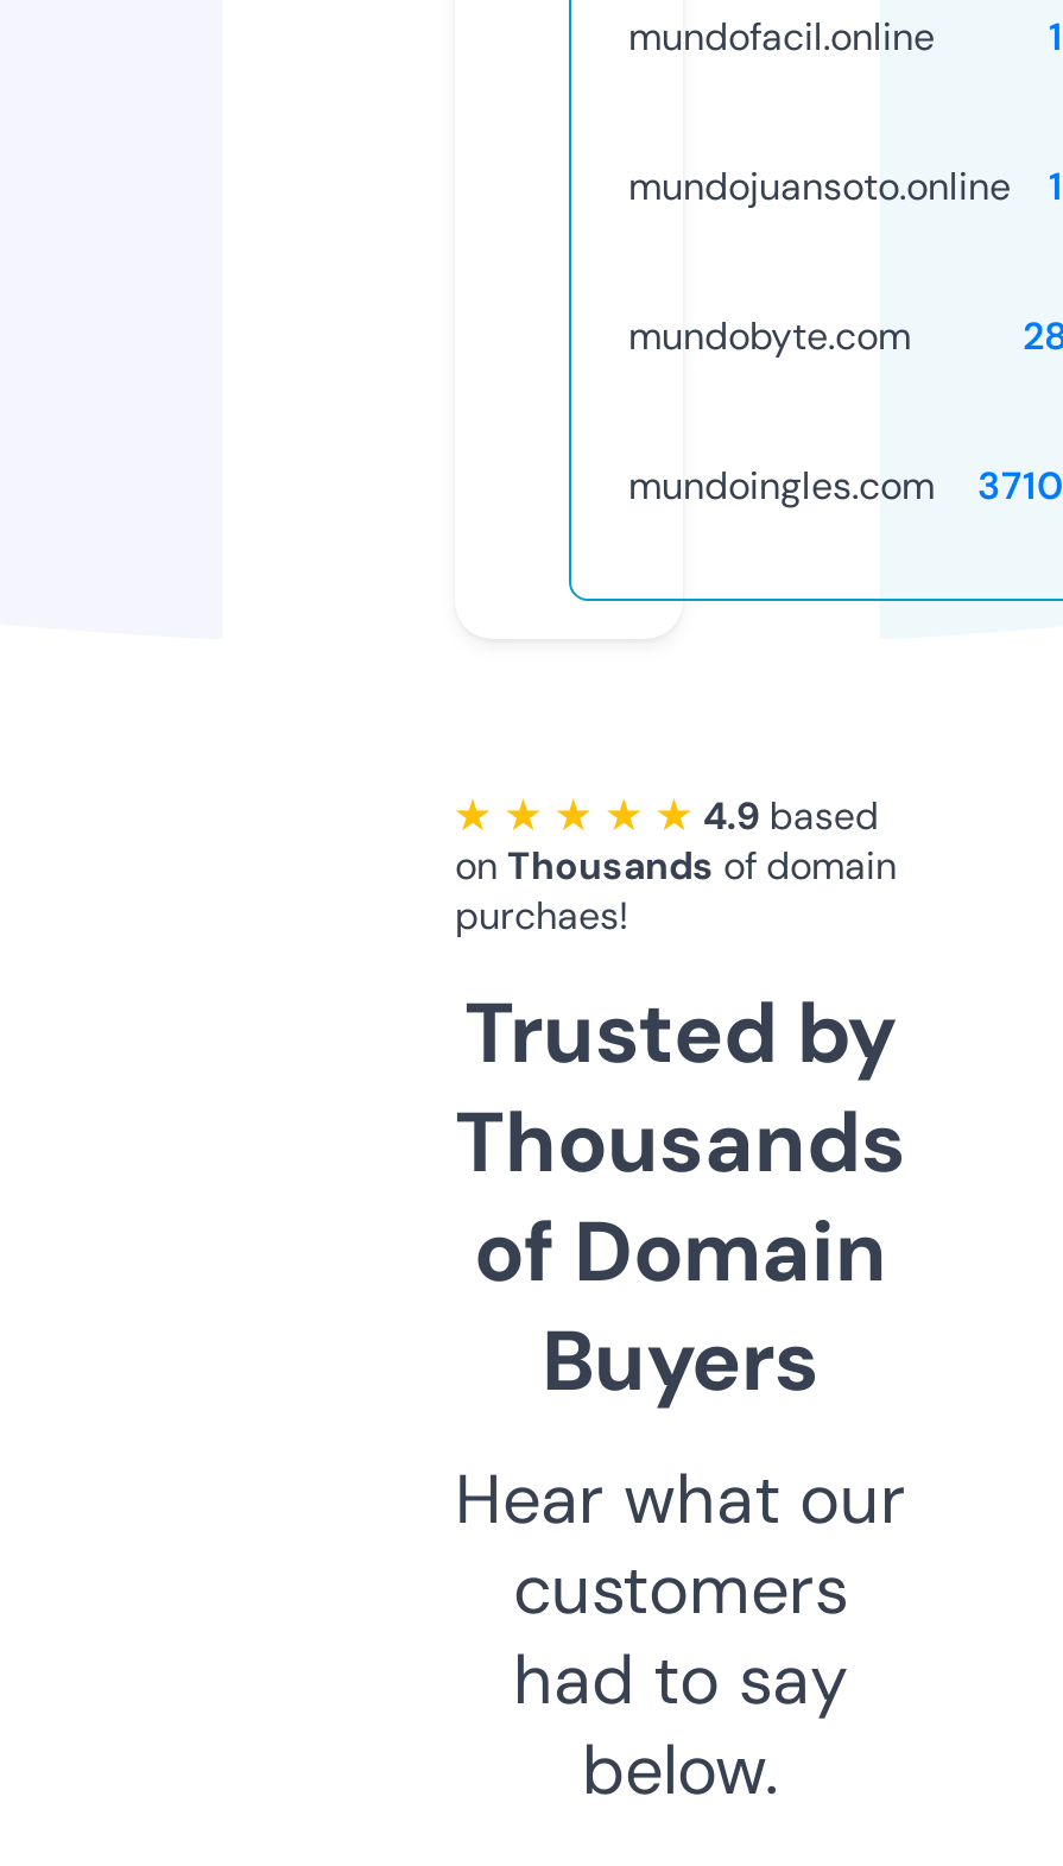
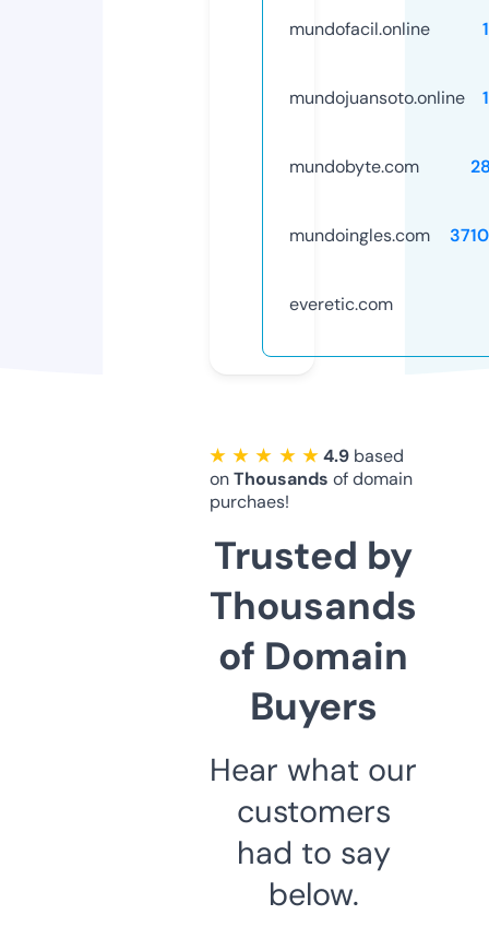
none -> [289,292,393,315] everetic.com

